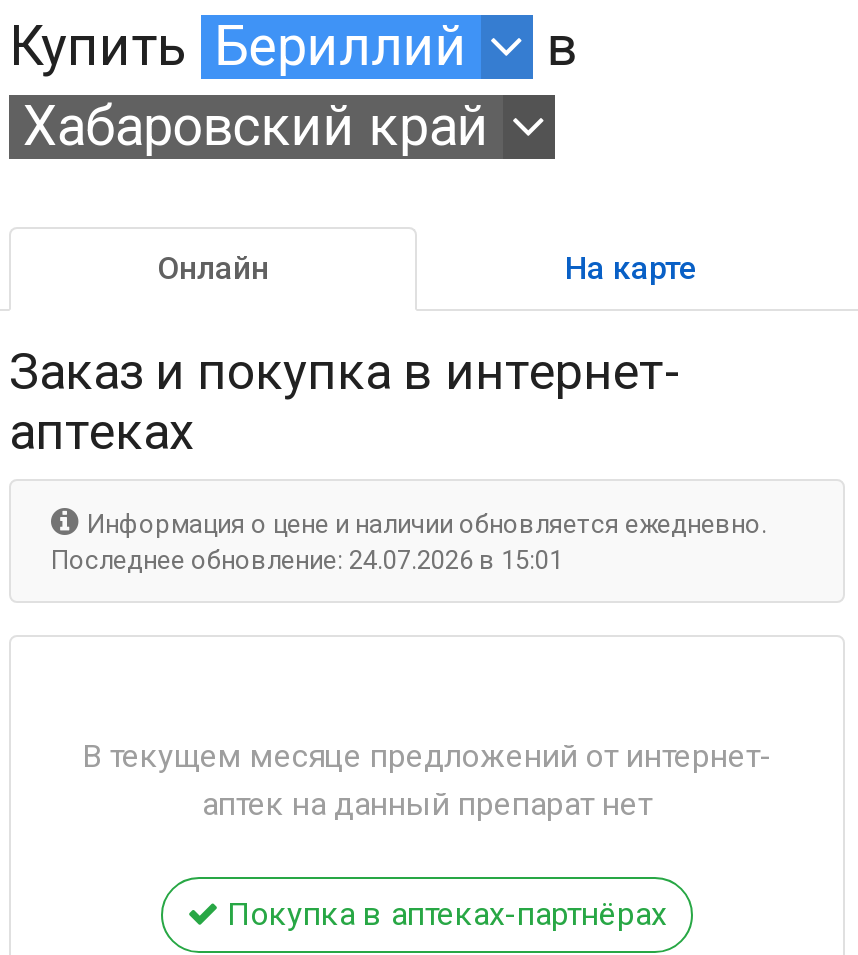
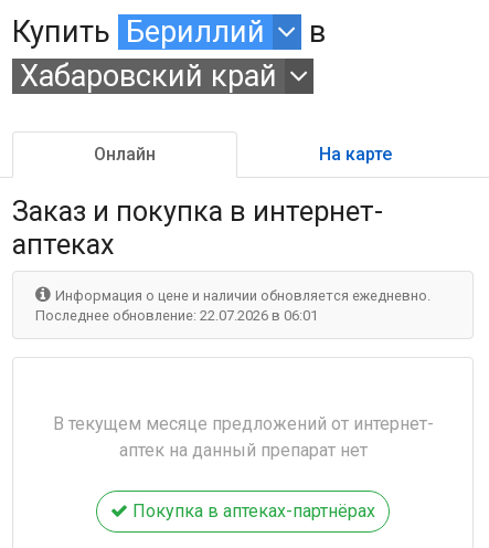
[51,545,563,575] Последнее обновление: 24.07.2026 в 15:01 -> [35,307,318,323] Последнее обновление: 22.07.2026 в 06:01

